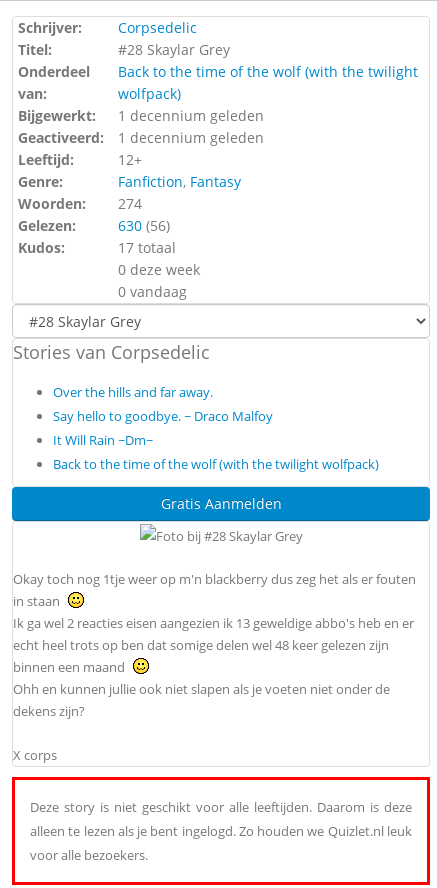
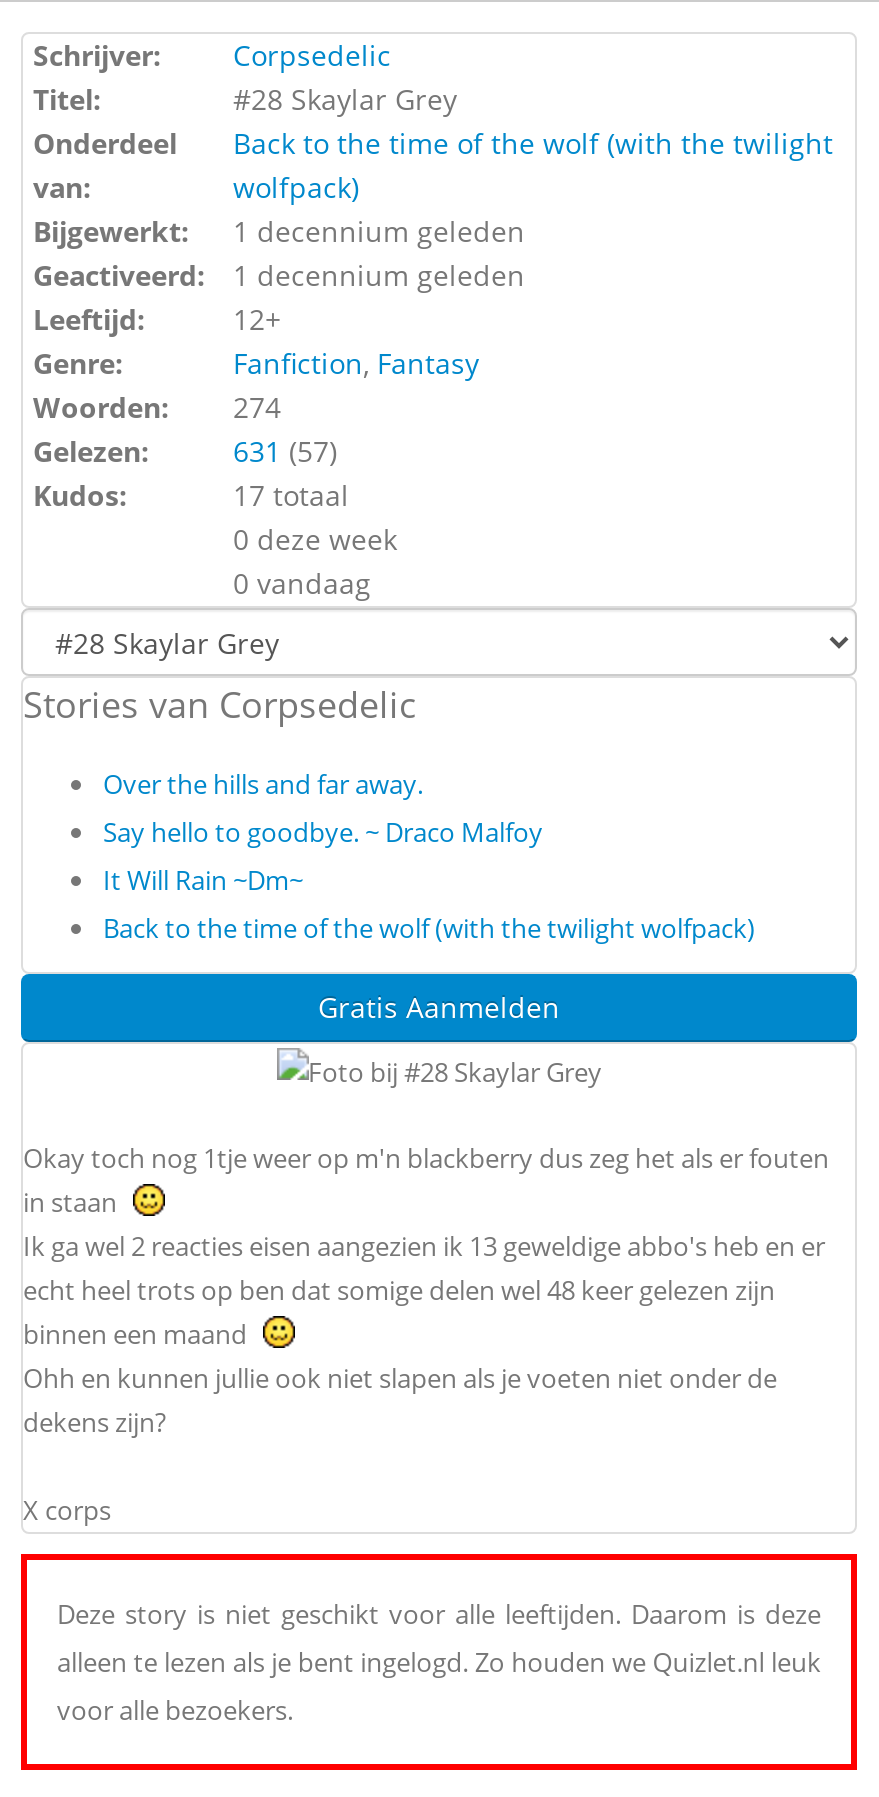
[118,216,170,235] 630 (56) -> [233,432,337,470] 631 (57)

